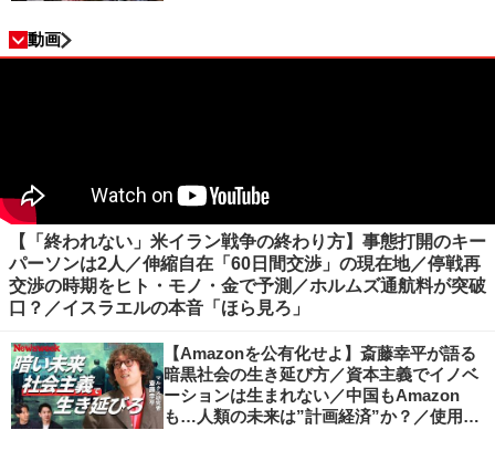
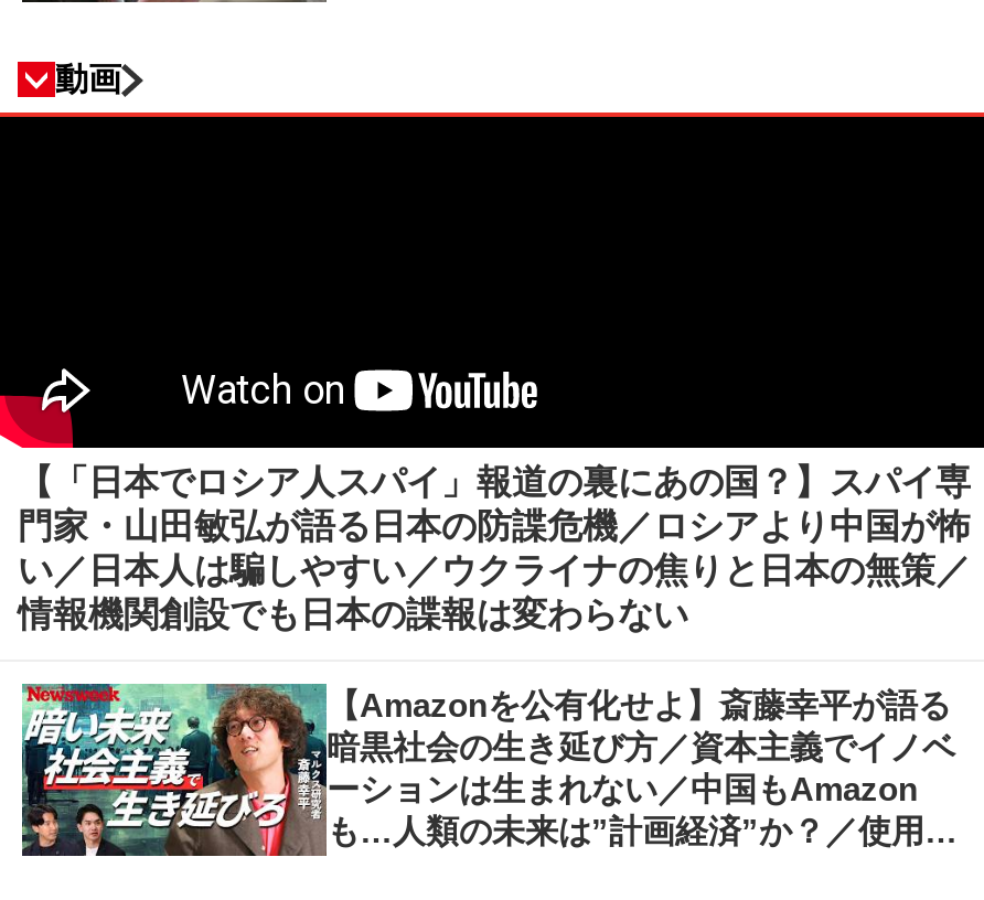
[9,233,486,318] 【「終われない」米イラン戦争の終わり方】事態打開のキー | パーソンは2人／伸縮自在「60日間交渉」の現在地／停戦再 | 交渉の時期をヒト・モノ・金で予測／ホルムズ通航料が突破 | 口？／イスラエルの本音「ほら見ろ」 -> [18,464,971,634] 【「日本でロシア人スパイ」報道の裏にあの国？】スパイ専 | 門家・山田敏弘が語る日本の防諜危機／ロシアより中国が怖 | い／日本人は騙しやすい／ウクライナの焦りと日本の無策／ | 情報機関創設でも日本の諜報は変わらない

